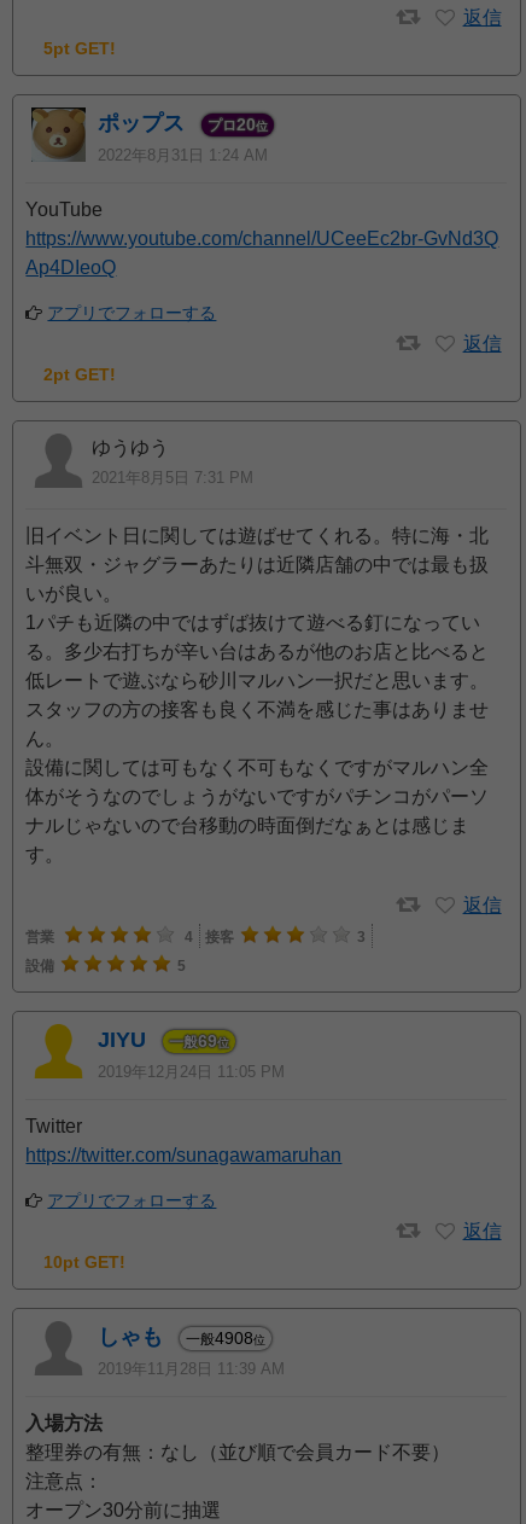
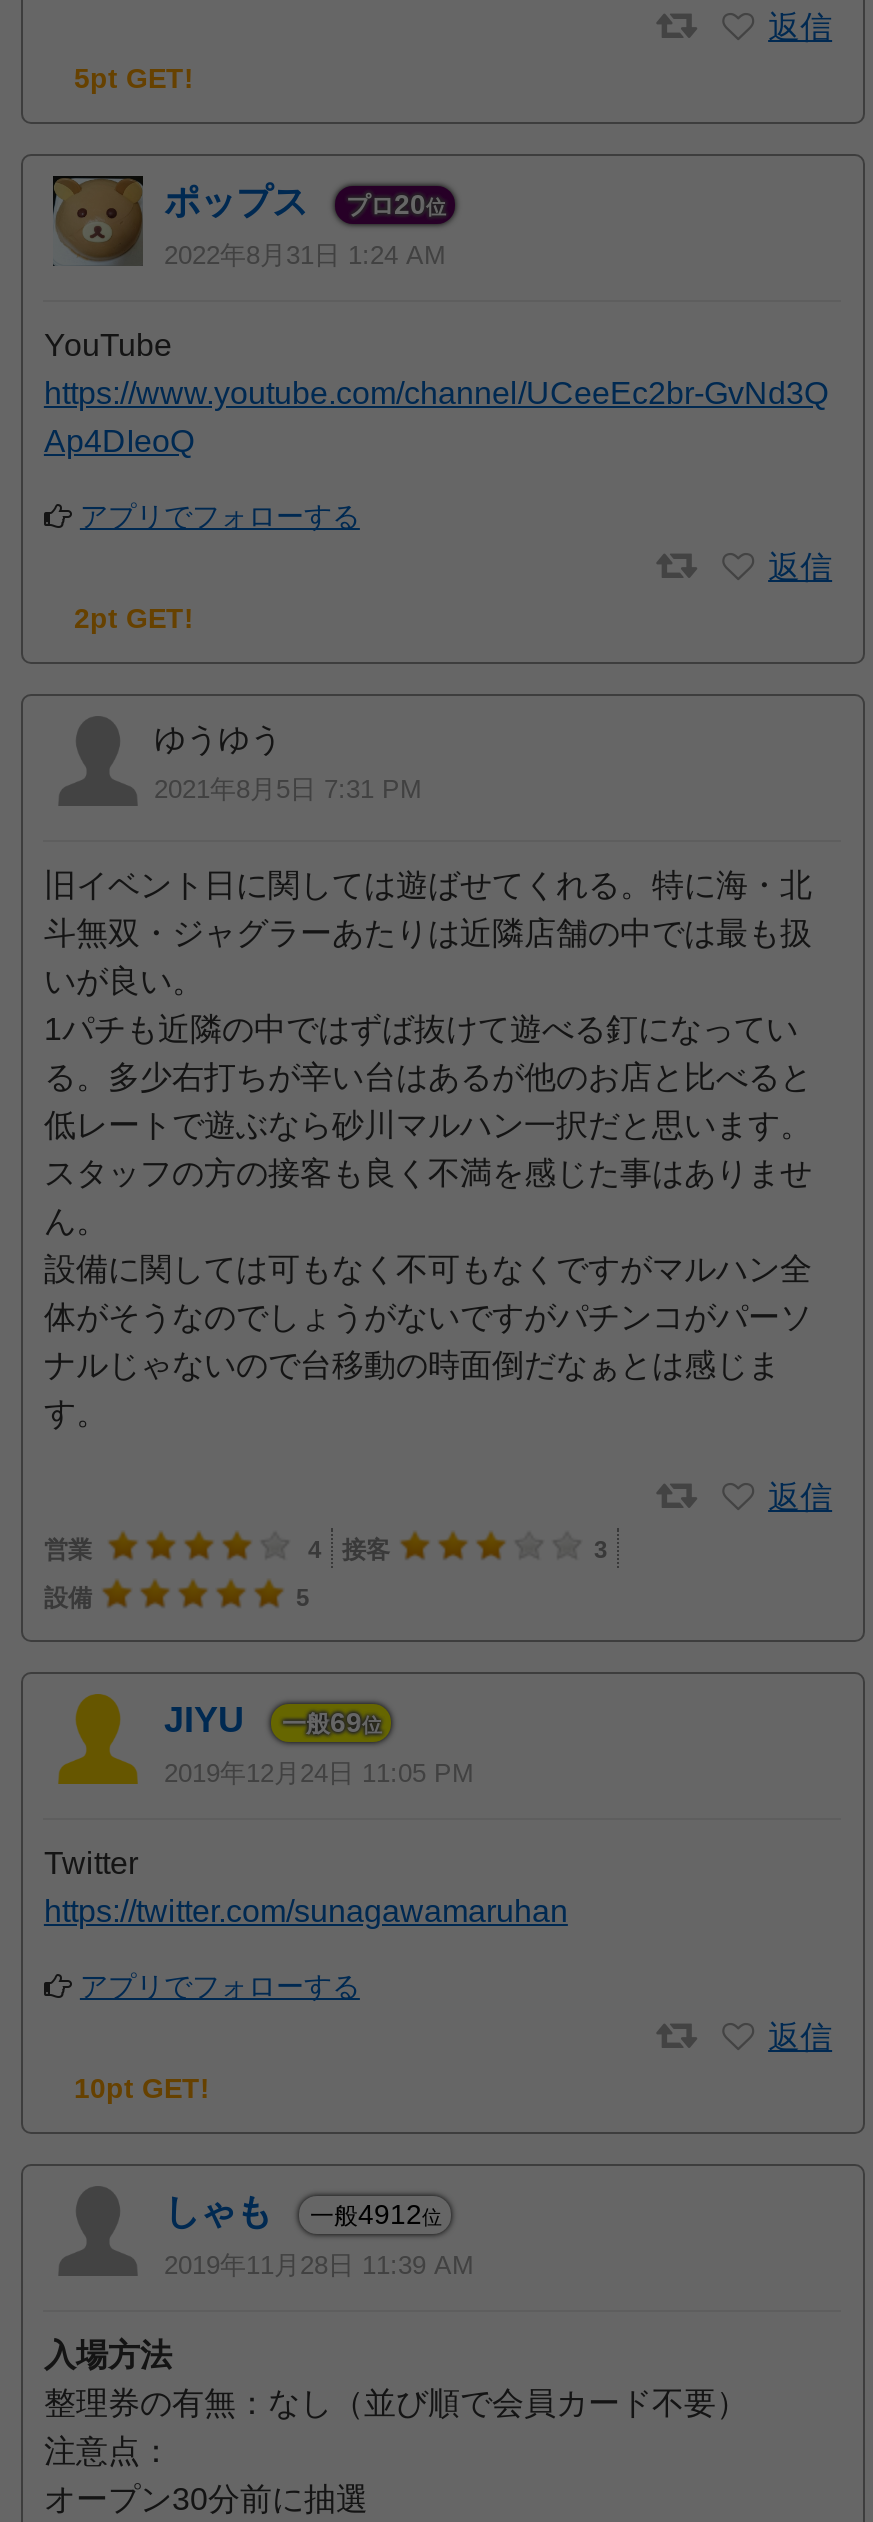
[98,1324,266,1348] しゃも 一般4908位 -> [164,2191,442,2231] しゃも 一般4912位

